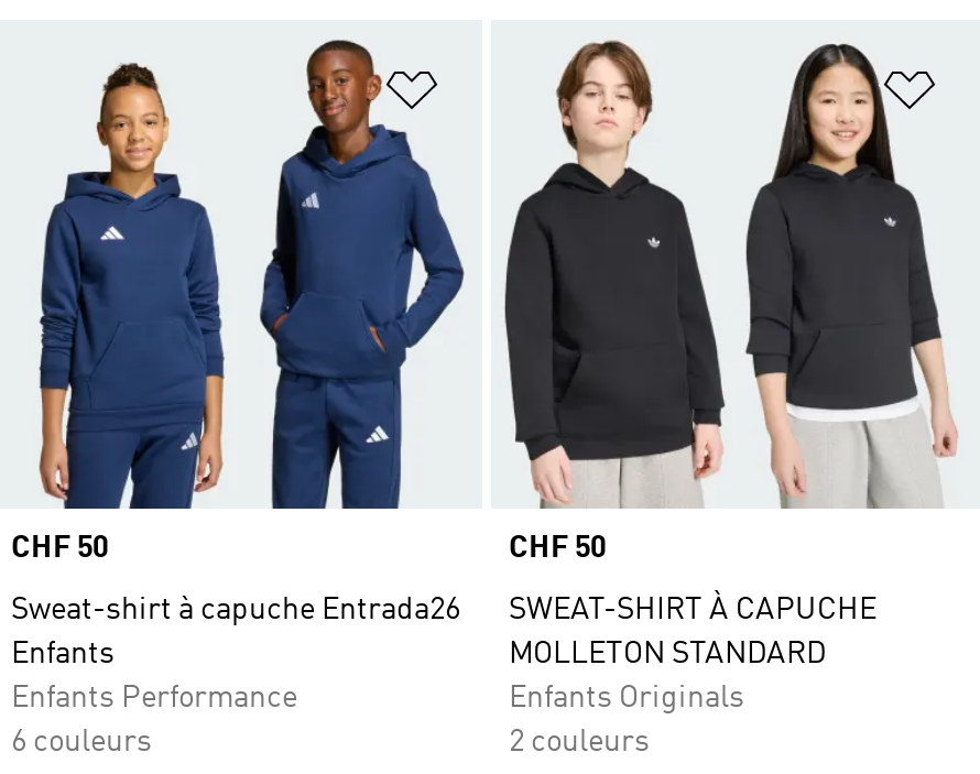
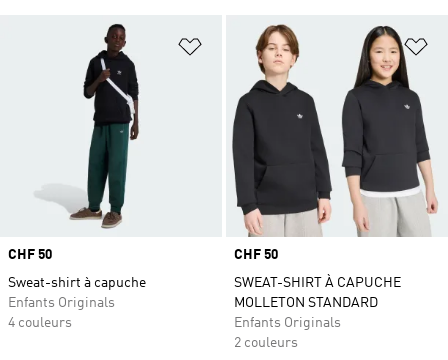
[11,37,467,757] [image] | Sweat-shirt à capuche Entrada26 | Enfants | Enfants Performance | 6 couleurs -> [8,23,214,330] [image] | Sweat-shirt à capuche | Enfants Originals | 4 couleurs

